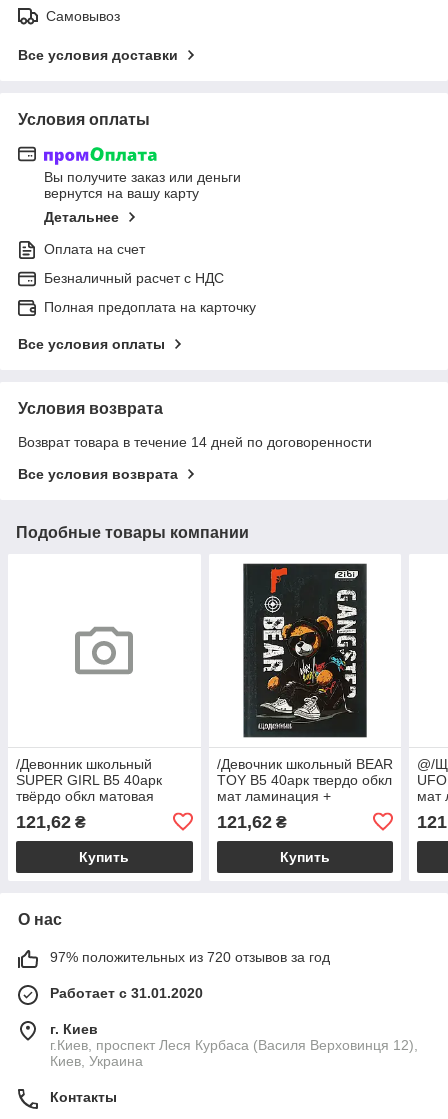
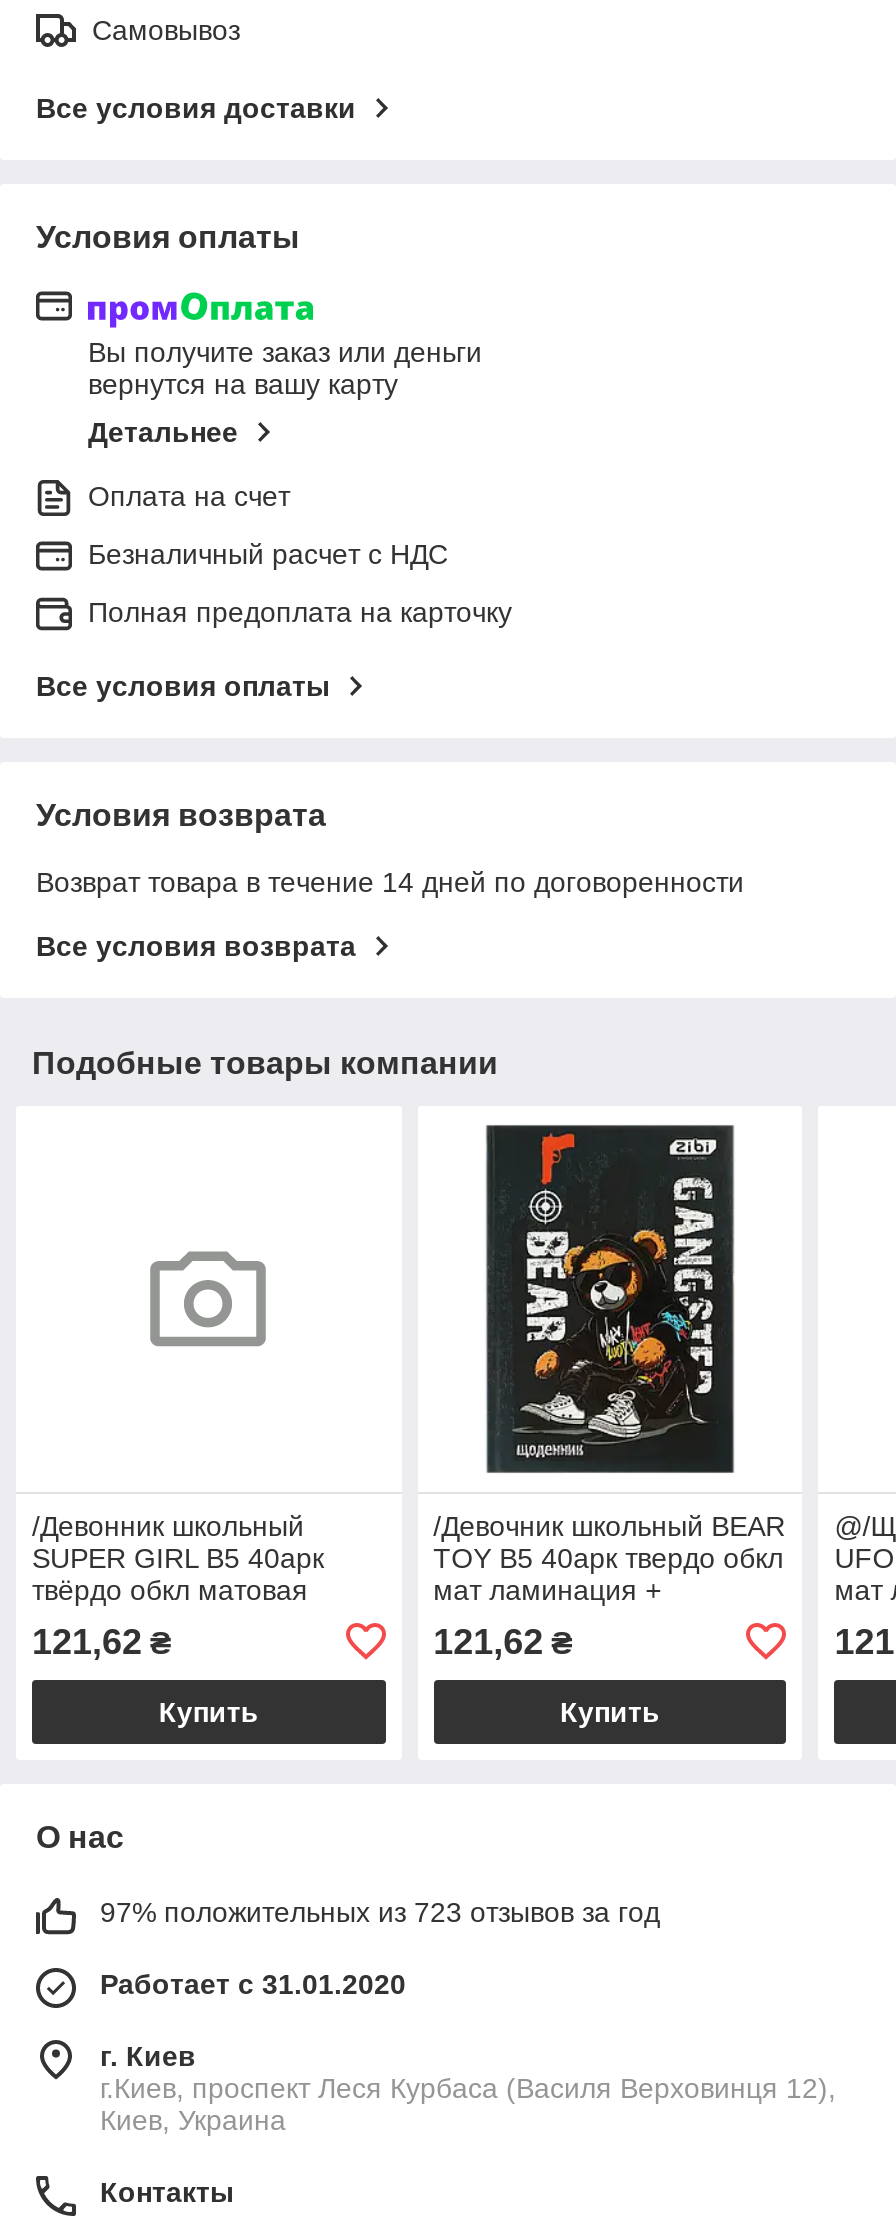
[50,949,330,965] 97% положительных из 720 отзывов за год -> [100,1896,660,1928] 97% положительных из 723 отзывов за год

